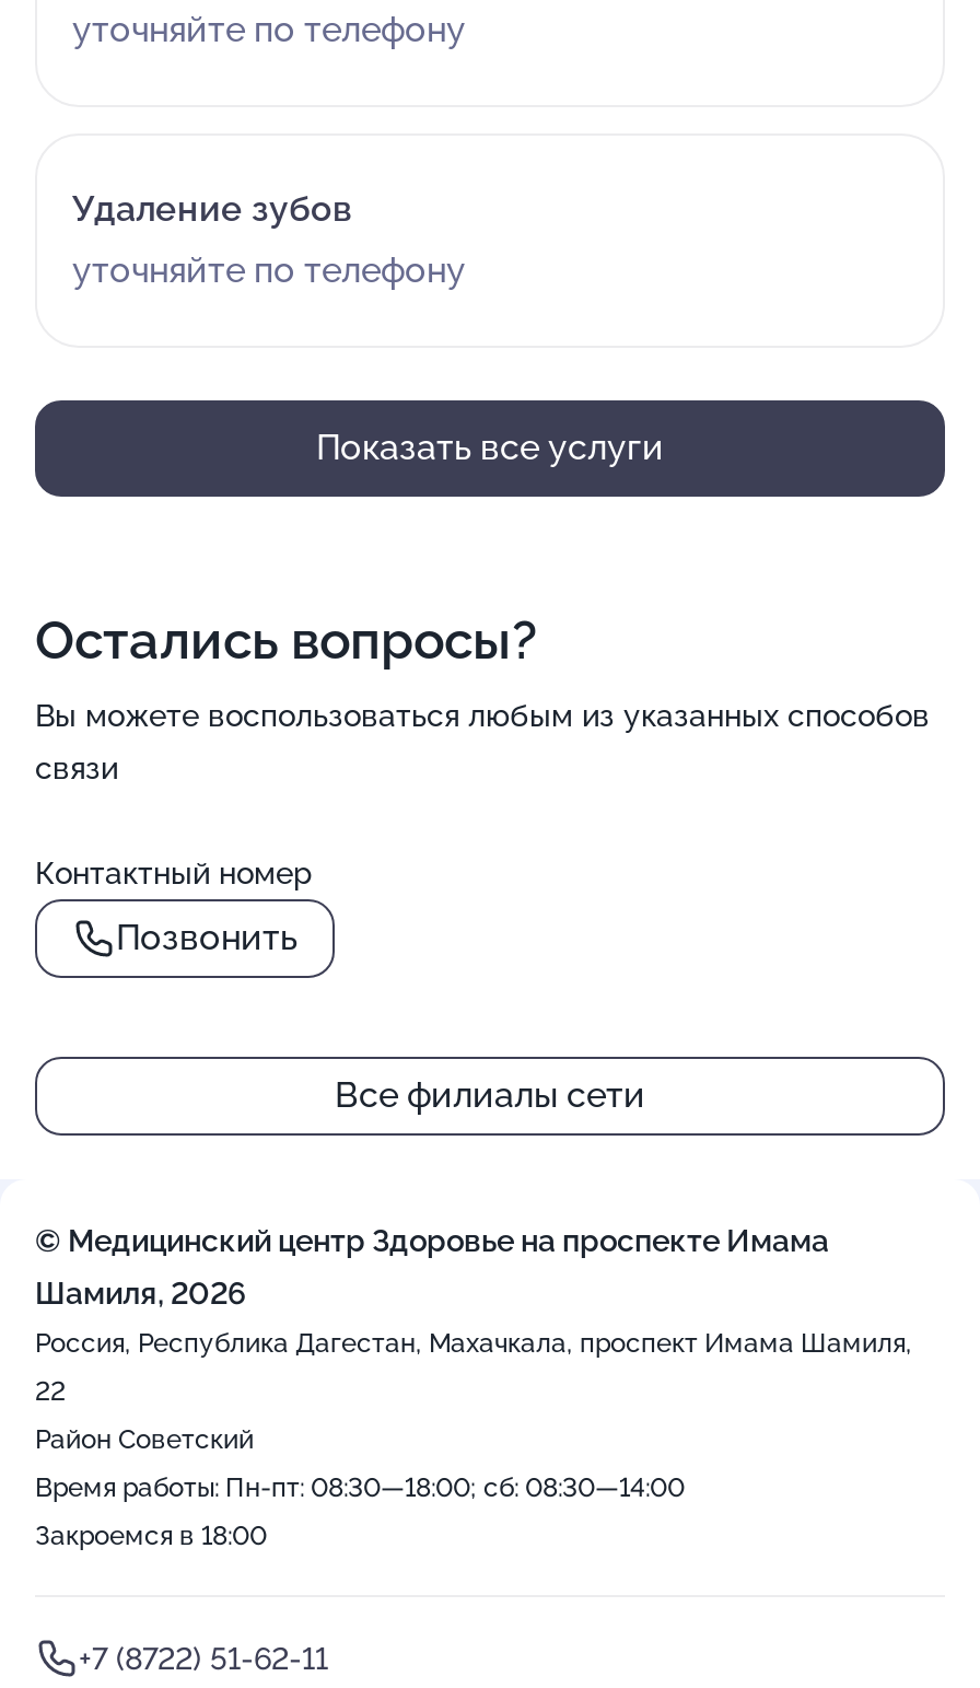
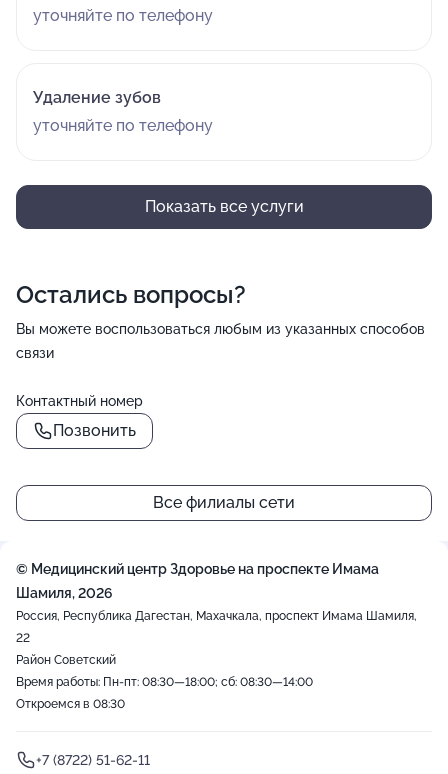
[35,1521,267,1552] Закроемся в 18:00 -> [16,697,125,711] Откроемся в 08:30

